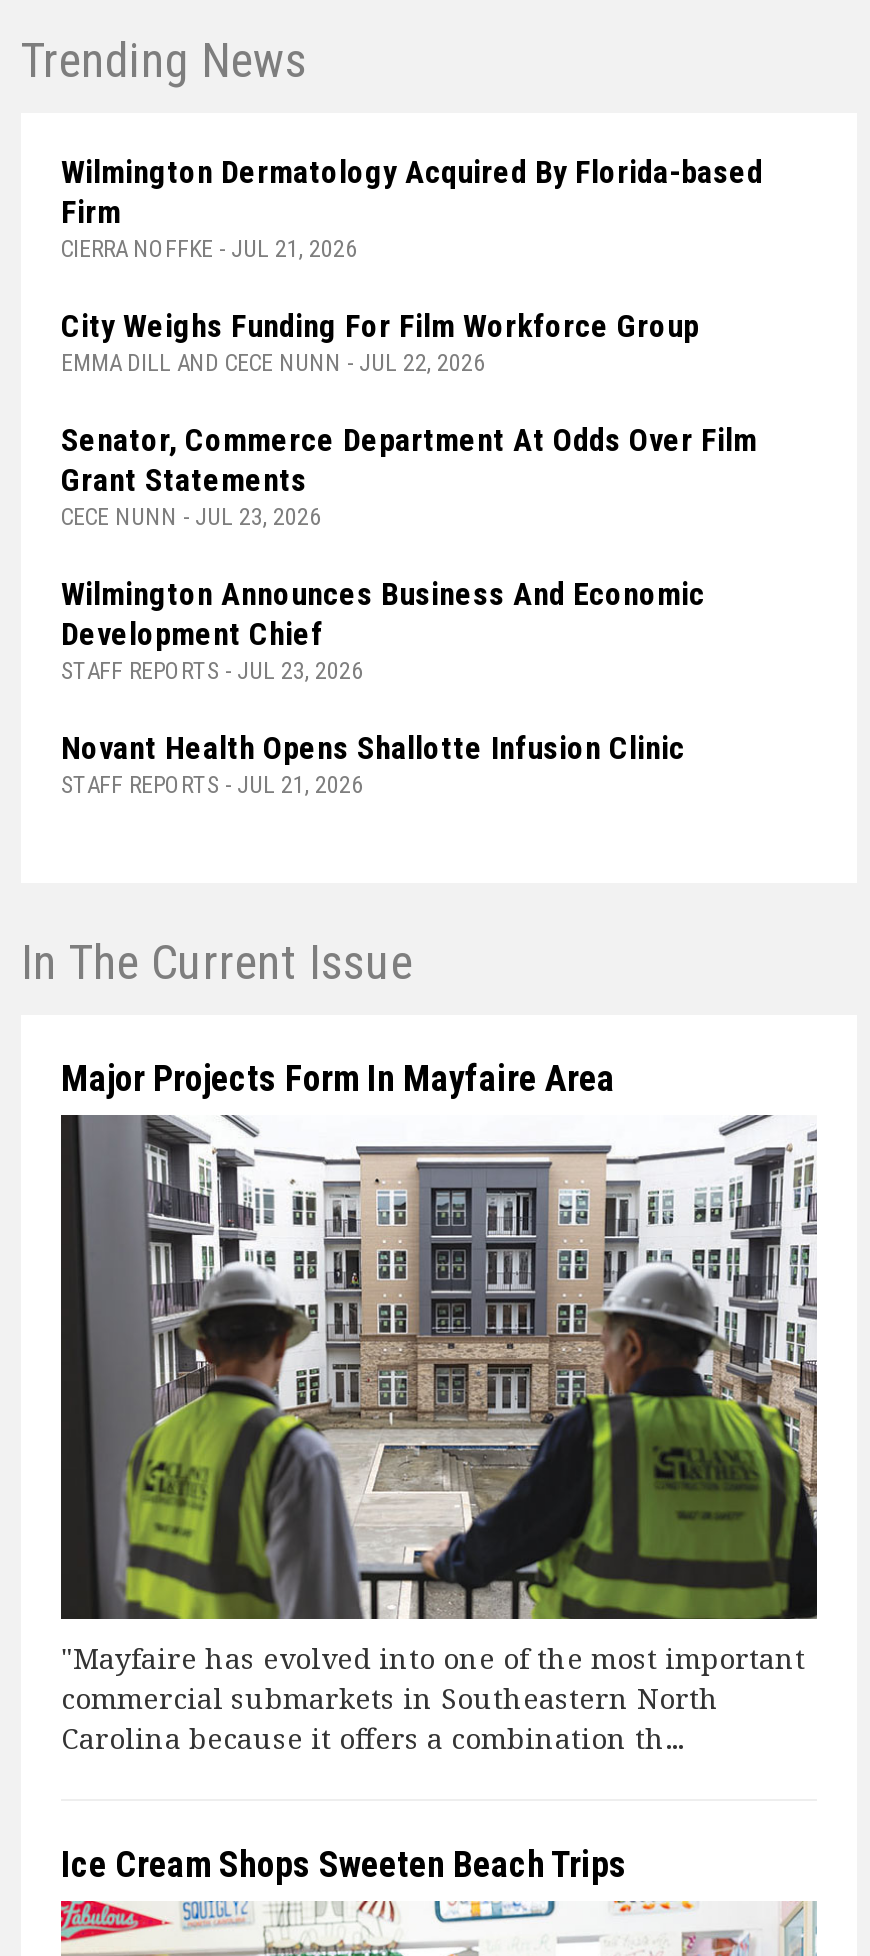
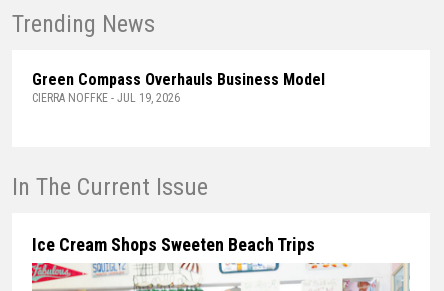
[61,153,763,799] Wilmington Dermatology Acquired By Florida-based | Firm | CIERRA NOFFKE - JUL 21, 2026 | City Weighs Funding For Film Workforce Group | EMMA DILL AND CECE NUNN - JUL 22, 2026 | Senator, Commerce Department At Odds Over Film | Grant Statements | CECE NUNN - JUL 23, 2026 | Wilmington Announces Business And Economic | Development Chief | STAFF REPORTS - JUL 23, 2026 | Novant Health Opens Shallotte Infusion Clinic | STAFF REPORTS - JUL 21, 2026 -> [32,70,325,105] Green Compass Overhauls Business Model | CIERRA NOFFKE - JUL 19, 2026
[61,1057,615,1099] Major Projects Form In Mayfaire Area -> none
[59,1115,819,1757] [image] | "Mayfaire has evolved into one of the most important | commercial submarkets in Southeastern North | Carolina because it offers a combination th... -> none

